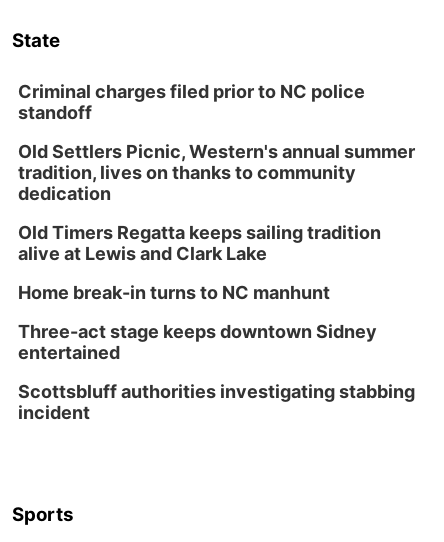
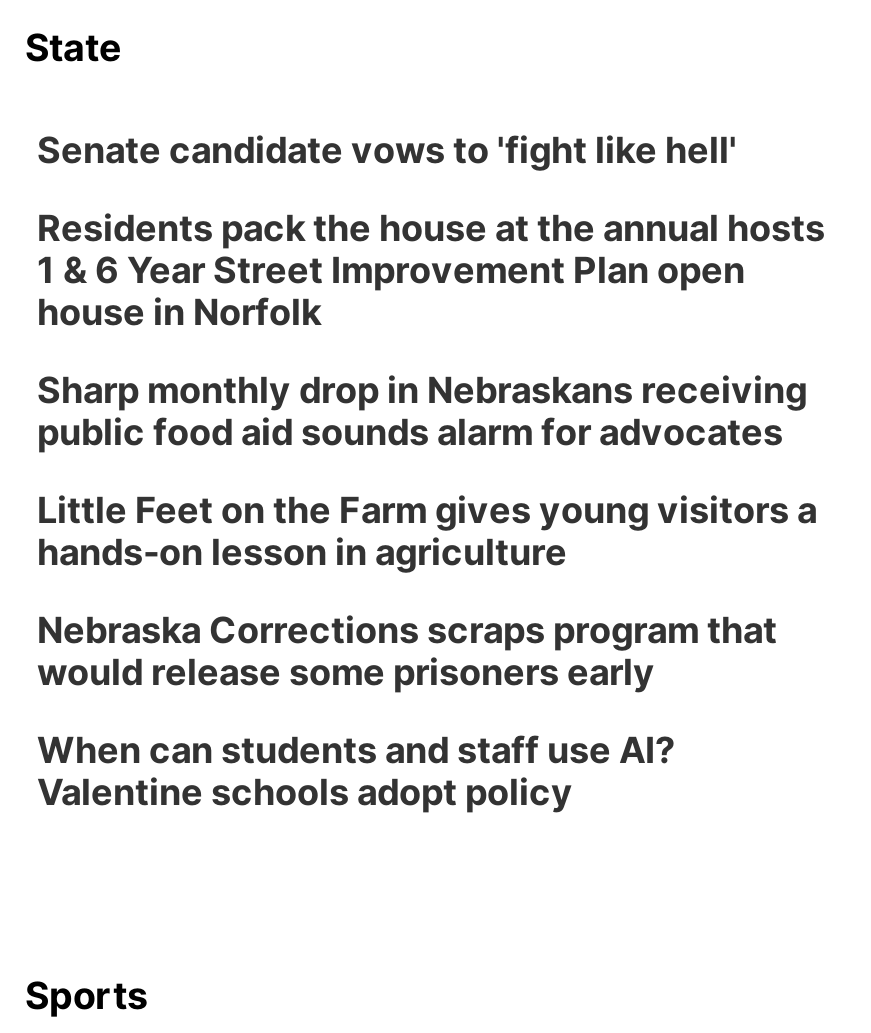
[18,81,365,123] Criminal charges filed prior to NC police | standoff -> [37,129,737,171] Senate candidate vows to 'fight like hell'
[18,141,415,204] Old Settlers Picnic, Western's annual summer | tradition, lives on thanks to community | dedication -> [37,207,825,333] Residents pack the house at the annual hosts | 1 & 6 Year Street Improvement Plan open | house in Norfolk
[18,222,381,264] Old Timers Regatta keeps sailing tradition | alive at Lewis and Clark Lake -> [37,369,807,453] Sharp monthly drop in Nebraskans receiving | public food aid sounds alarm for advocates
[18,282,330,303] Home break-in turns to NC manhunt -> [37,489,817,573] Little Feet on the Farm gives young visitors a | hands-on lesson in agriculture
[18,321,377,363] Three-act stage keeps downtown Sidney | entertained -> [37,609,777,693] Nebraska Corrections scraps program that | would release some prisoners early
[18,381,415,423] Scottsbluff authorities investigating stabbing | incident -> [37,729,675,813] When can students and staff use AI? | Valentine schools adopt policy

